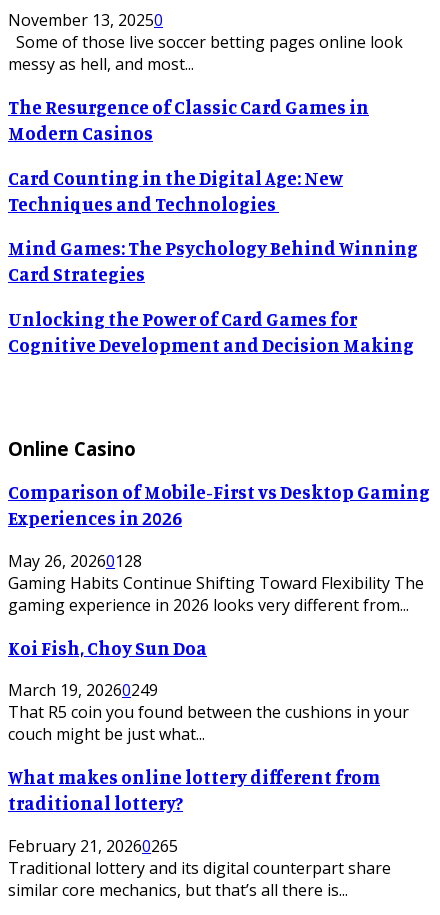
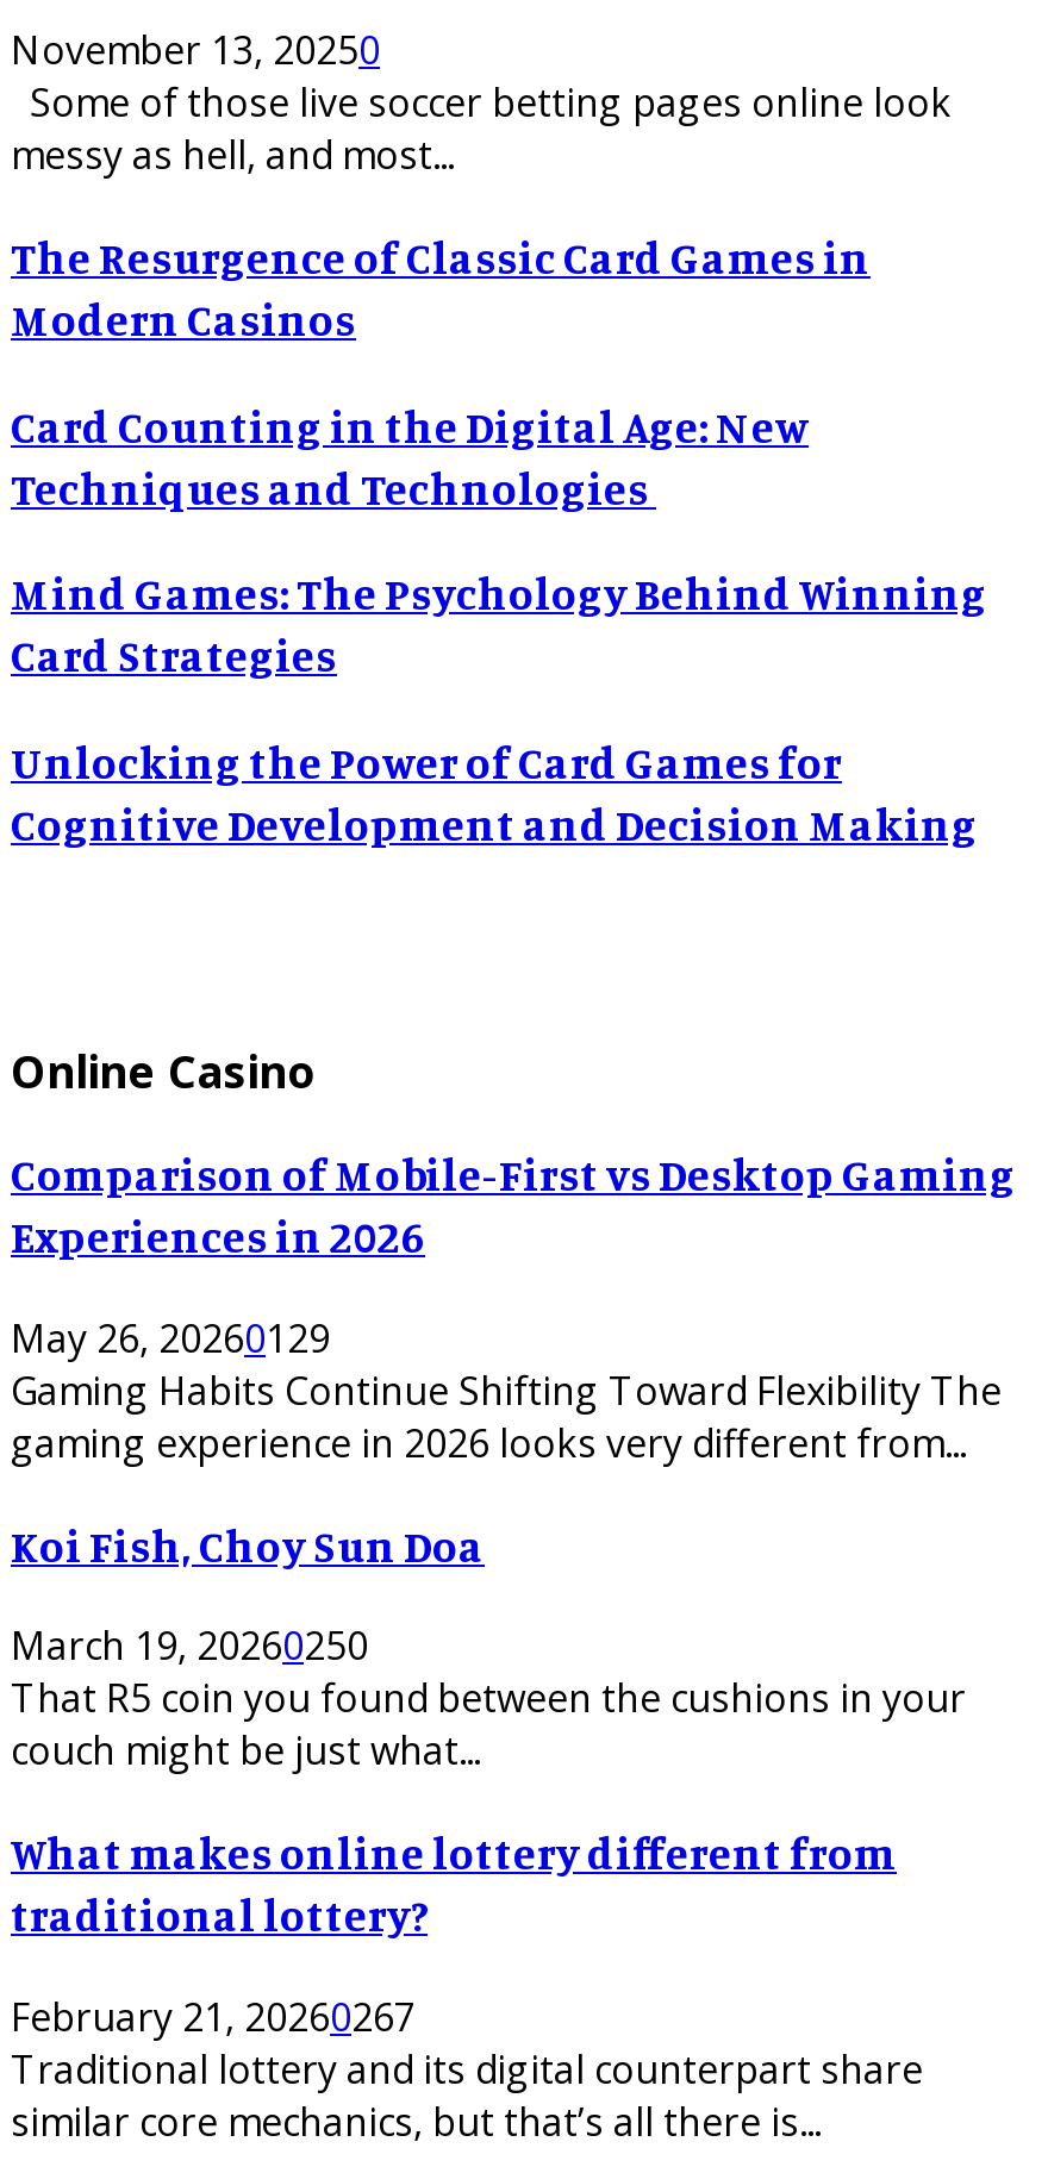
[8,550,142,572] May 26, 20260128 -> [11,1312,330,1365] May 26, 20260129
[8,679,158,701] March 19, 20260249 -> [11,1620,368,1673] March 19, 20260250
[8,835,178,857] February 21, 20260265 -> [11,1991,416,2043] February 21, 20260267

